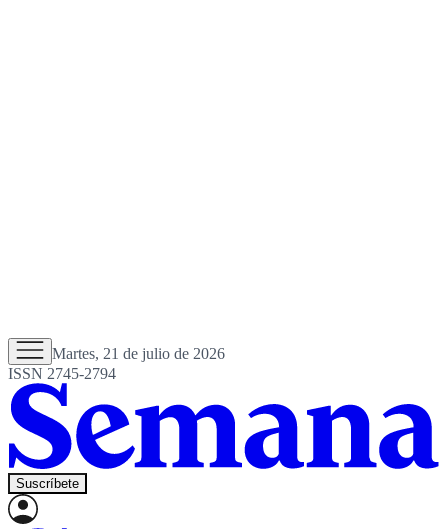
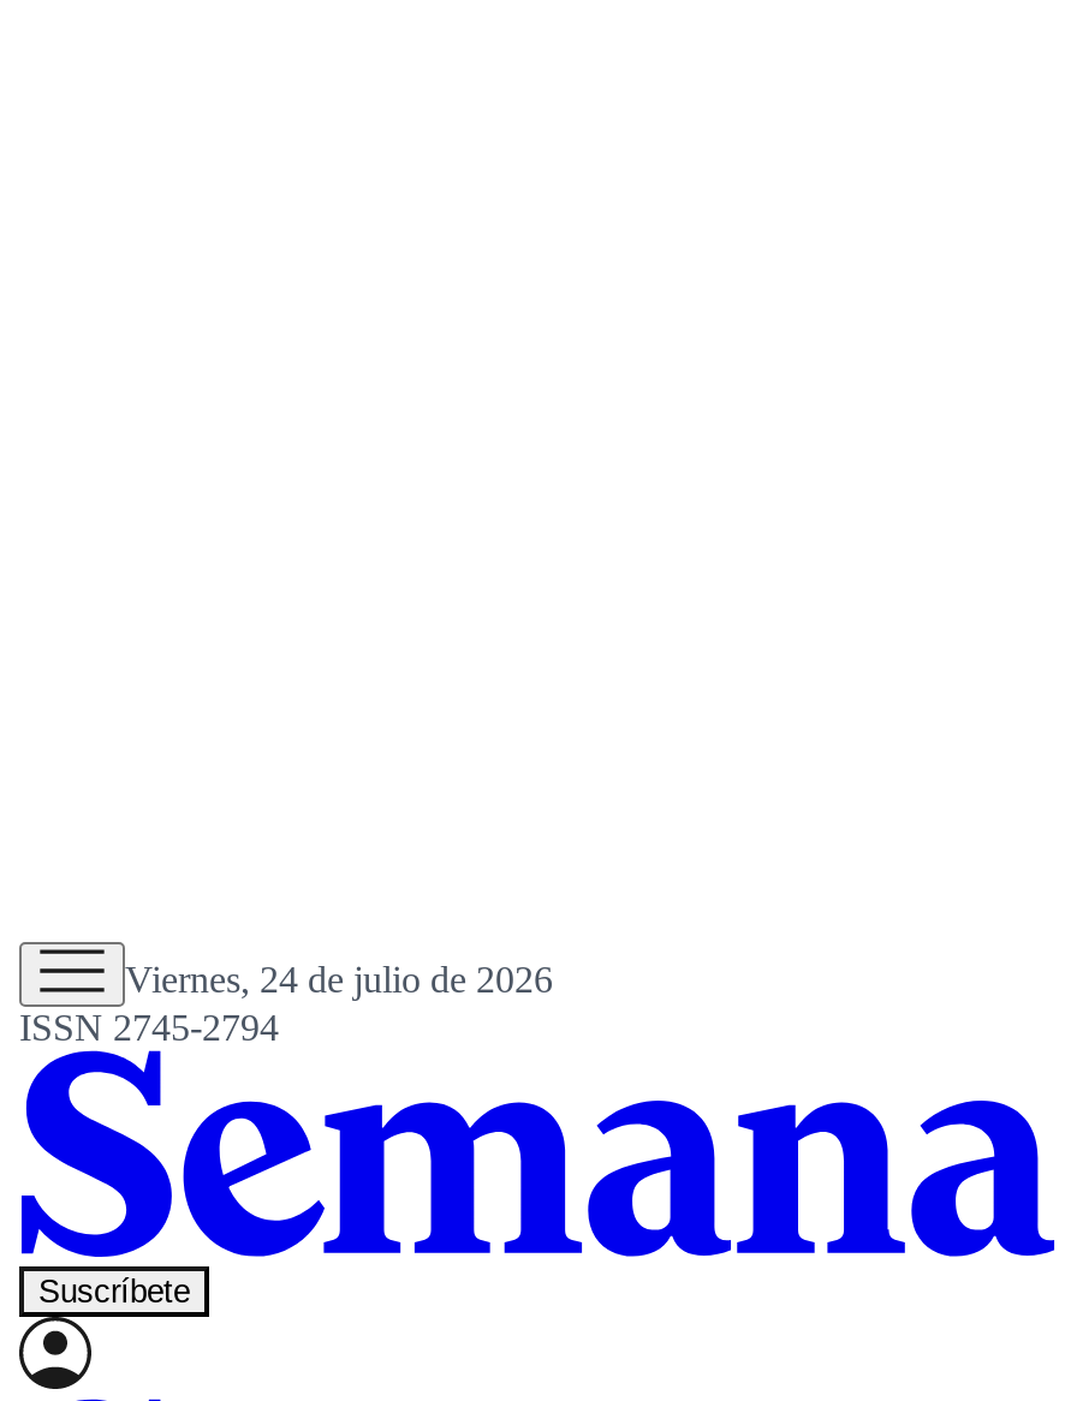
[52,345,225,362] Martes, 21 de julio de 2026 -> [125,959,553,1000] Viernes, 24 de julio de 2026

